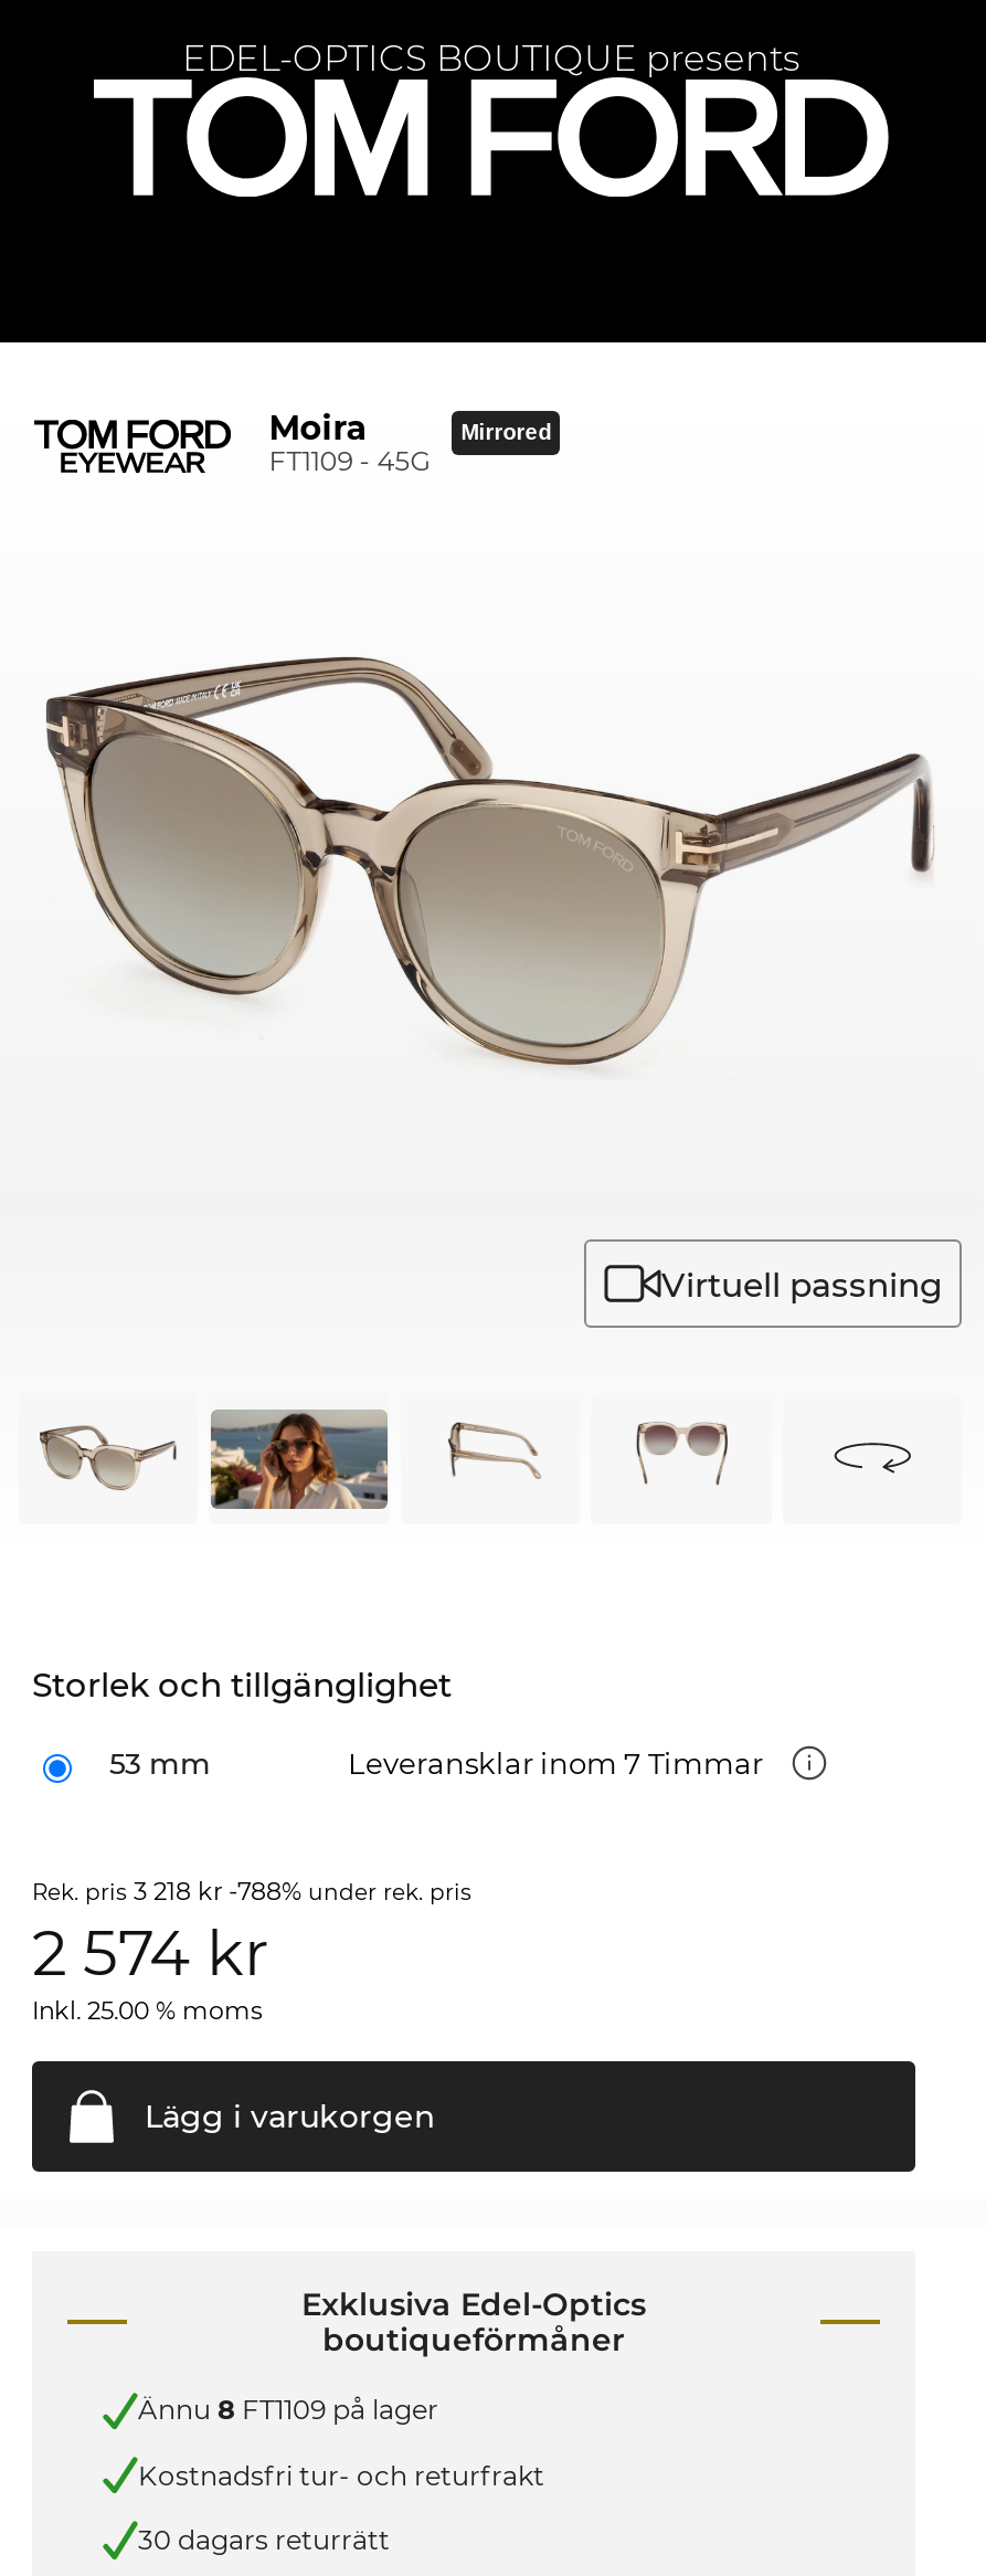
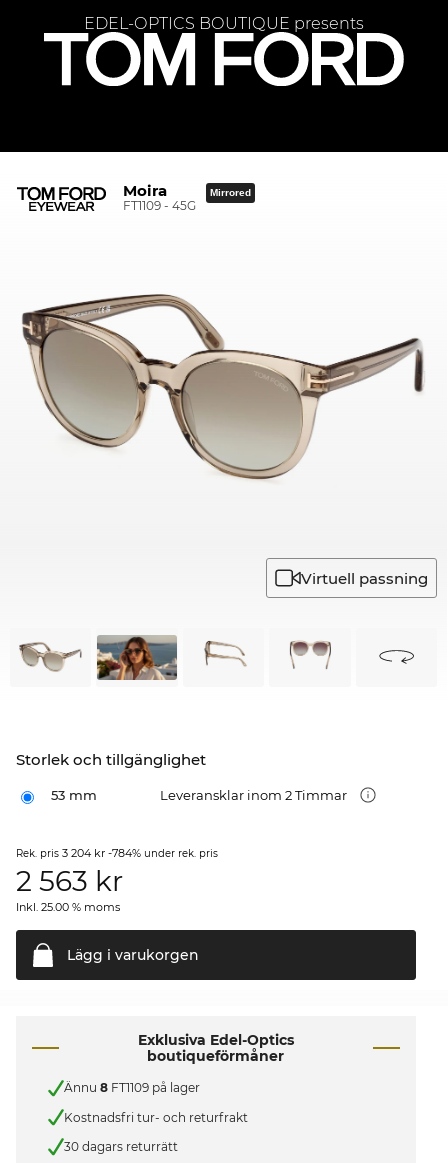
[348,1744,770,1780] Leveransklar inom 7 Timmar -> [160,787,350,803] Leveransklar inom 2 Timmar
[32,1875,471,1906] Rek. pris 3 218 kr -788% under rek. pris -> [16,846,218,860] Rek. pris 3 204 kr -784% under rek. pris
[32,1915,268,1990] 2 574 kr -> [16,864,123,898] 2 563 kr

